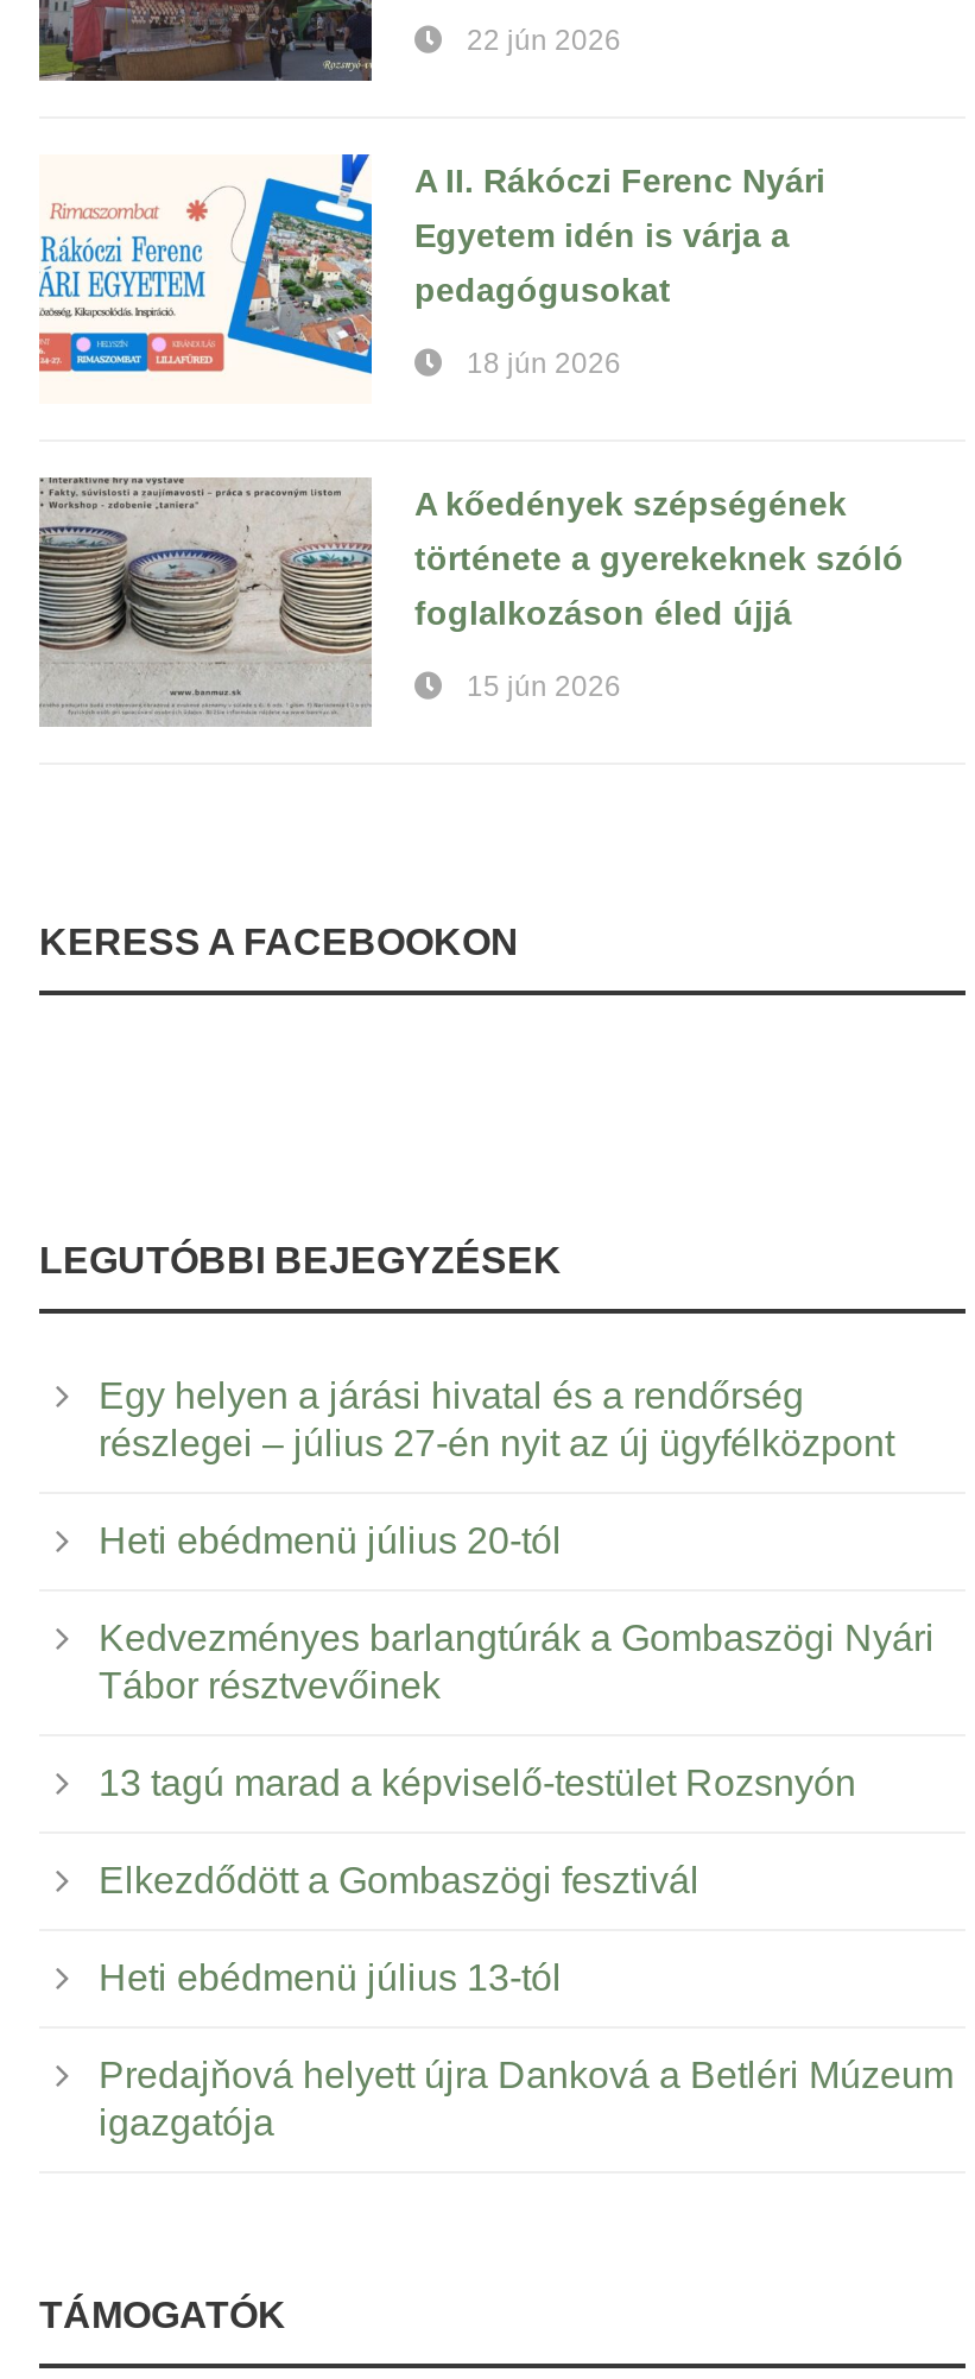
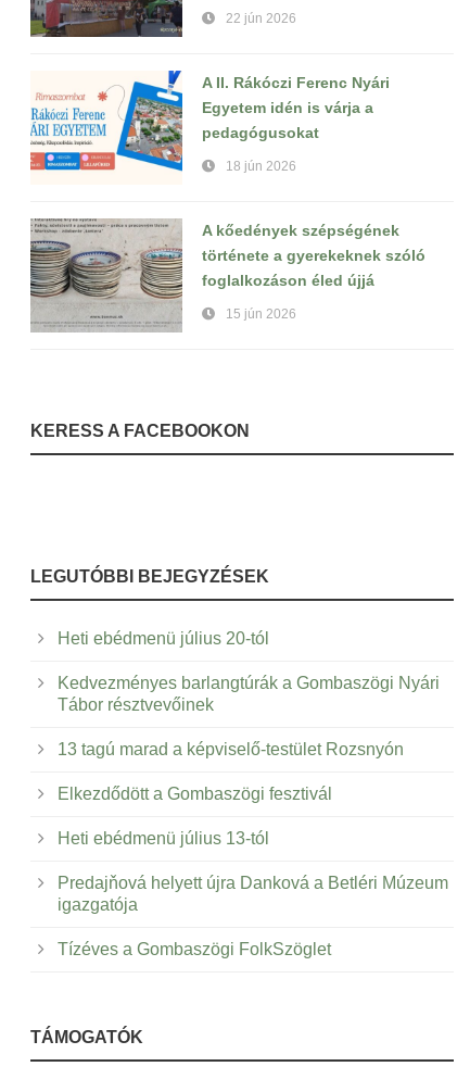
[99,1375,894,1463] Egy helyen a járási hivatal és a rendőrség | részlegei – július 27-én nyit az új ügyfélközpont -> none
moved [99,1520,954,2142] -> [58,629,448,914]: Heti ebédmenü július 20-tól | Kedvezményes barlangtúrák a Gombaszögi Nyári | Tábor résztvevőinek | 13 tagú marad a képviselő-testület Rozsnyón | Elkezdődött a Gombaszögi fesztivál | Heti ebédmenü július 13-tól | Predajňová helyett újra Danková a Betléri Múzeum | igazgatója
none -> [58,940,331,958] Tízéves a Gombaszögi FolkSzöglet

